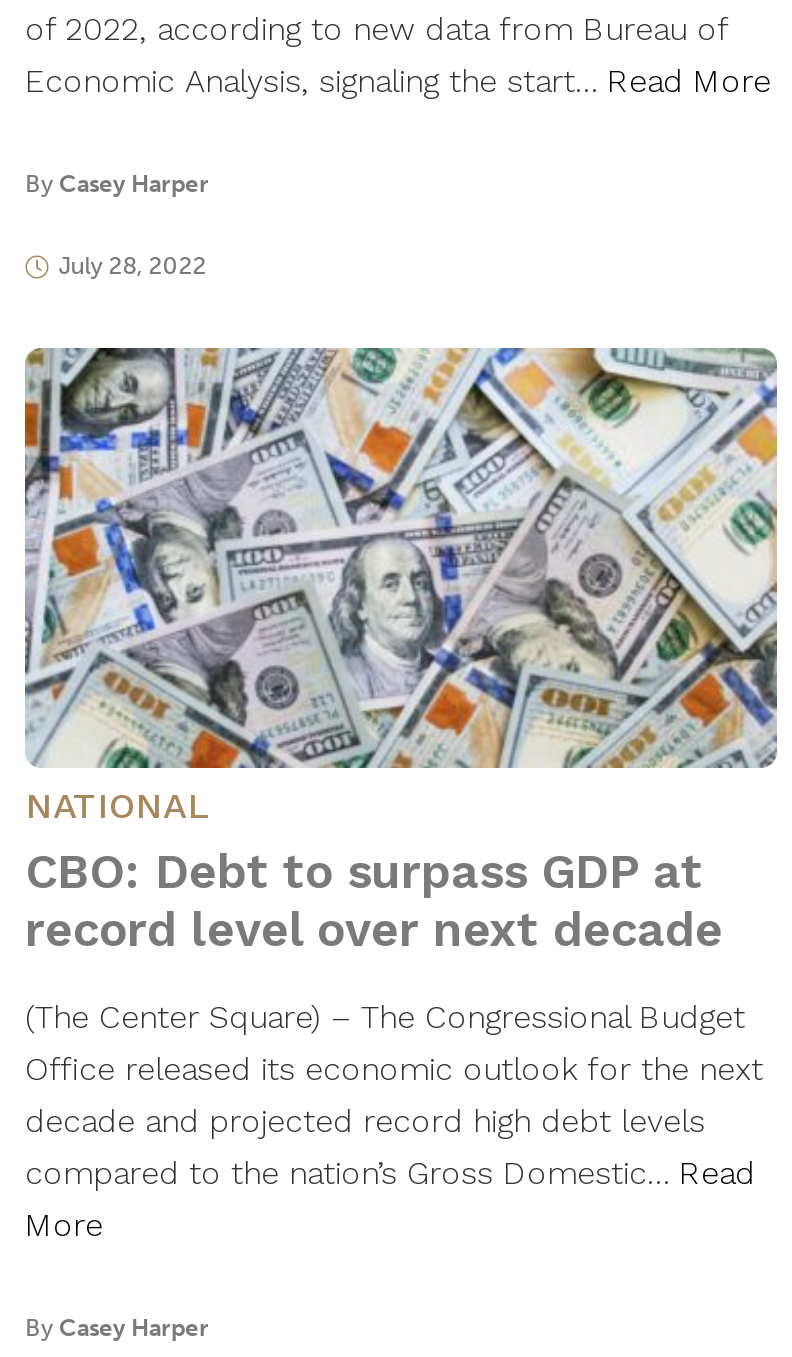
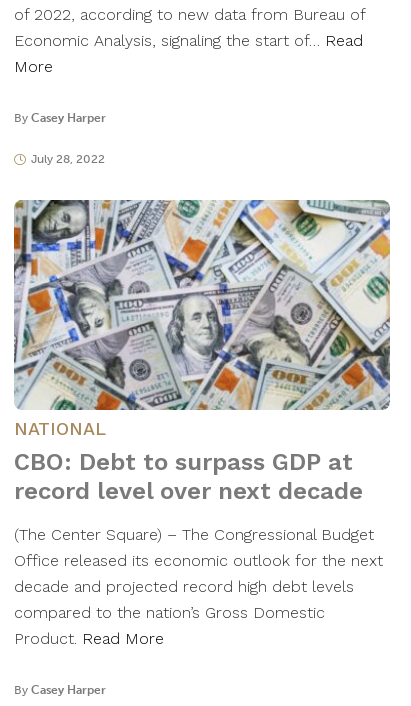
[25,62,771,100] Economic Analysis, signaling the start… Read More -> [14,31,363,76] Economic Analysis, signaling the start of… Read | More
[25,1154,755,1244] compared to the nation’s Gross Domestic… Read | More -> [14,603,325,648] compared to the nation’s Gross Domestic | Product. Read More

